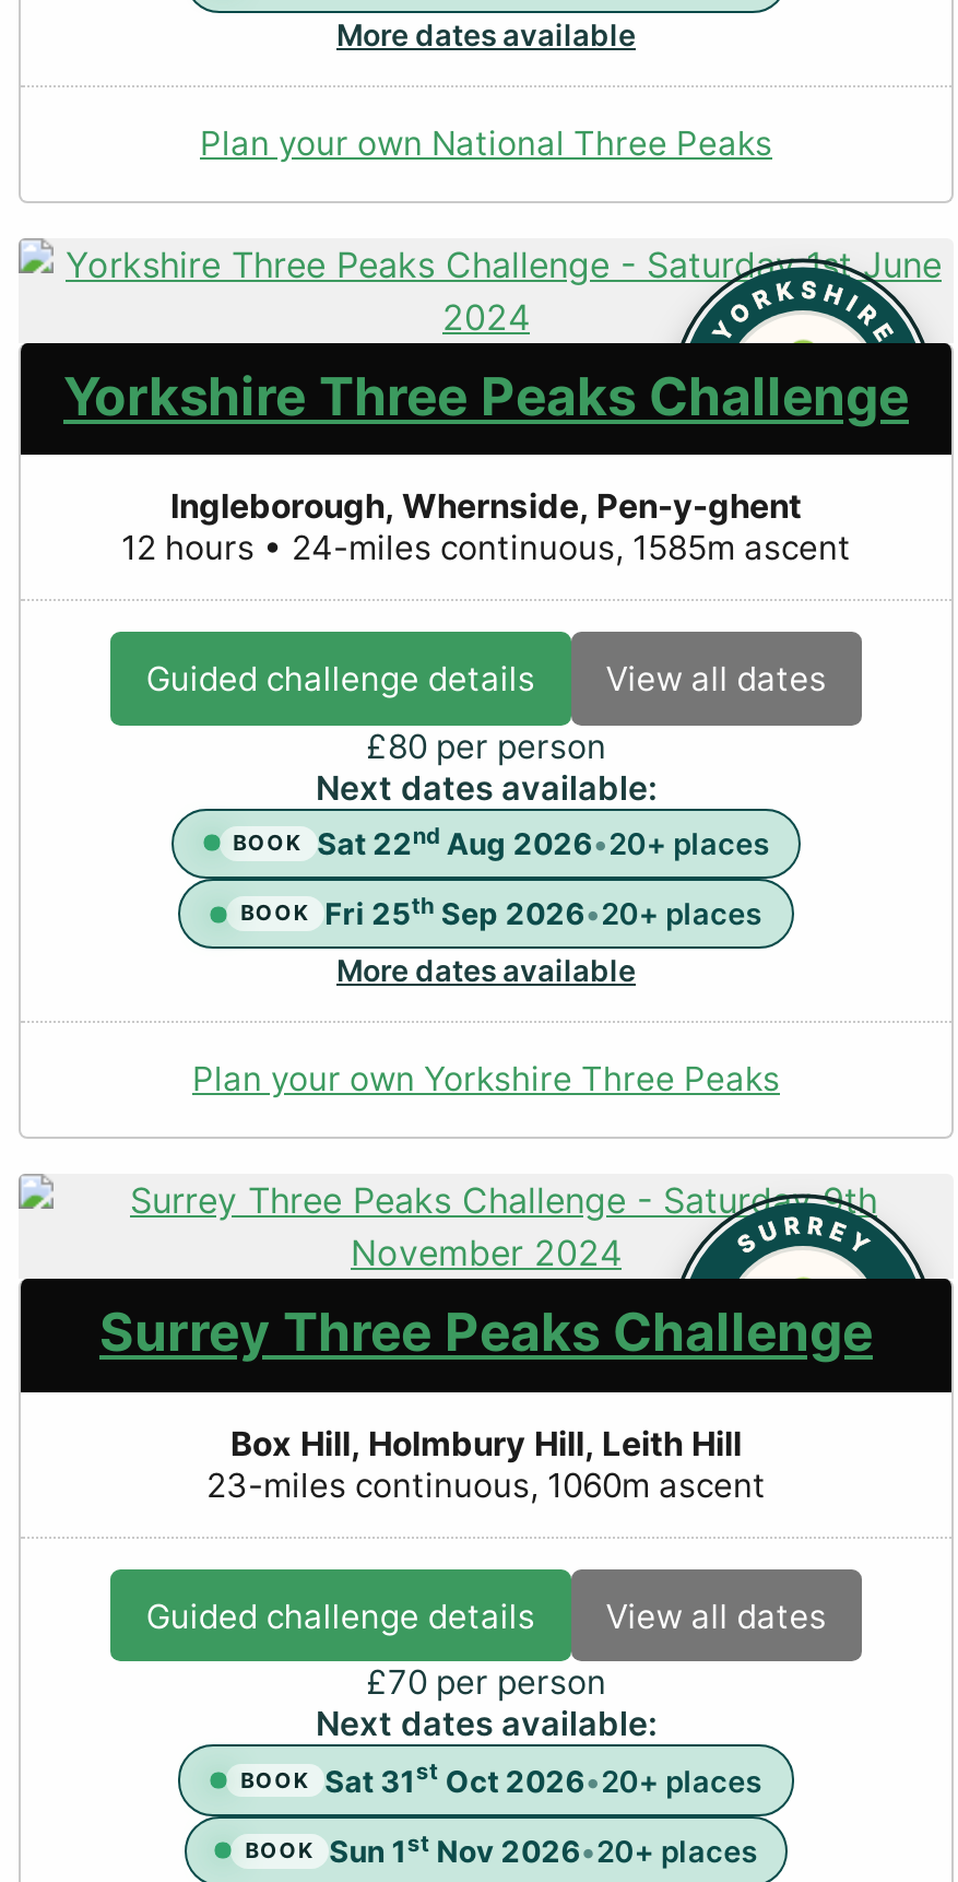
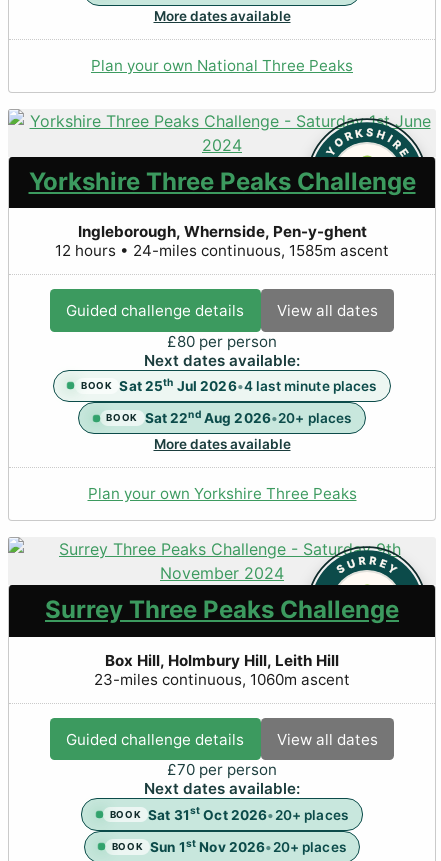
none -> [52,369,377,403] [image] | BOOK Sat 25th Jul 2026•4 last minute places
moved [233,822,769,861] -> [106,408,351,426]: BOOK Sat 22nd Aug 2026•20+ places
[241,892,761,932] BOOK Fri 25th Sep 2026•20+ places -> none

